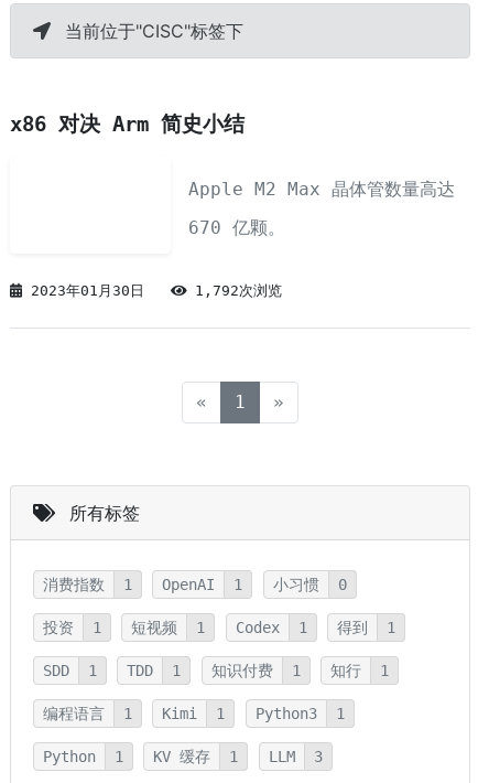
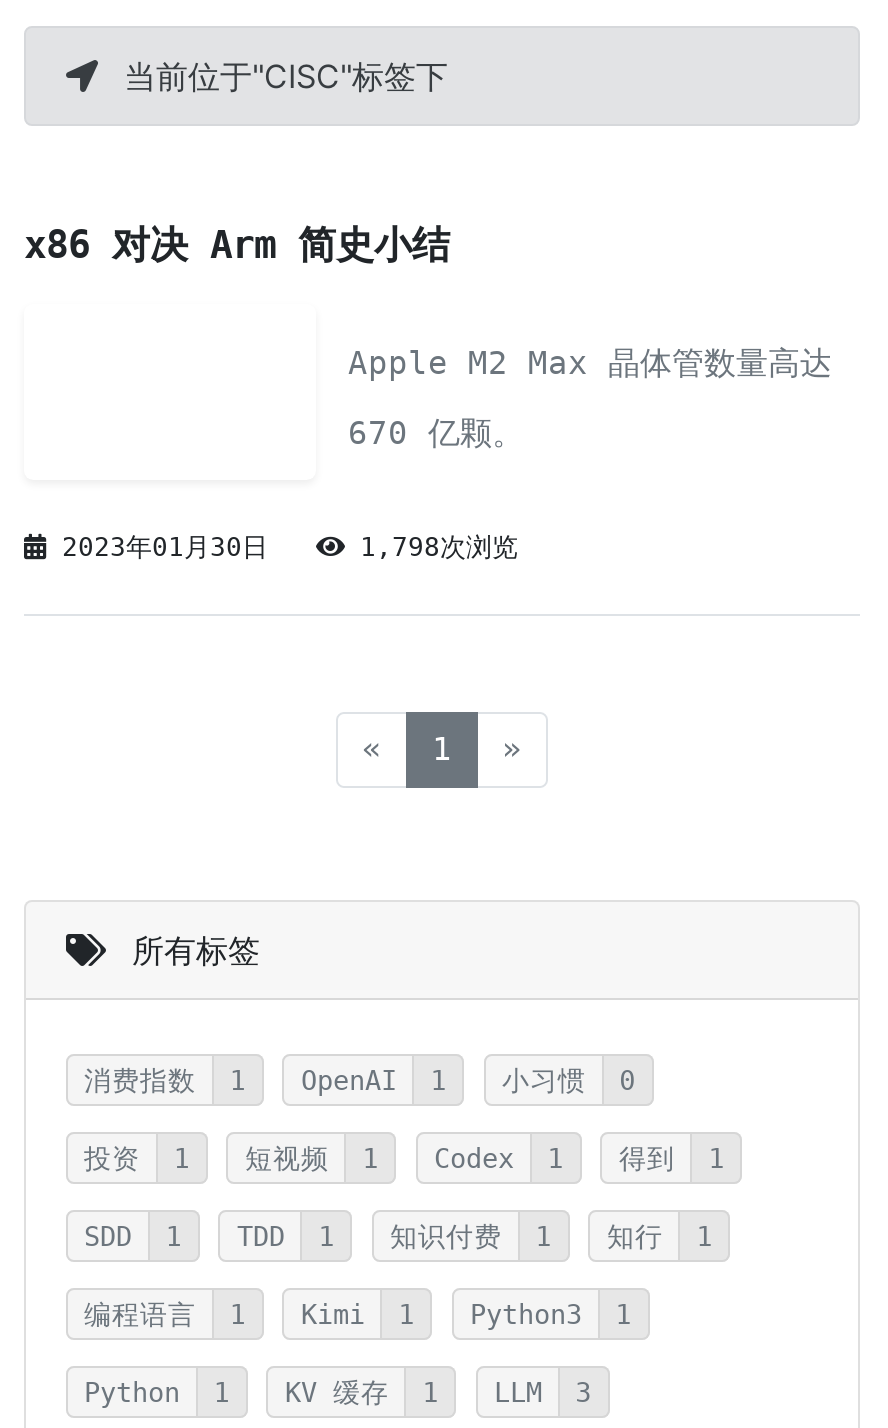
[195,282,282,299] 1,792次浏览 -> [360,532,518,562] 1,798次浏览

